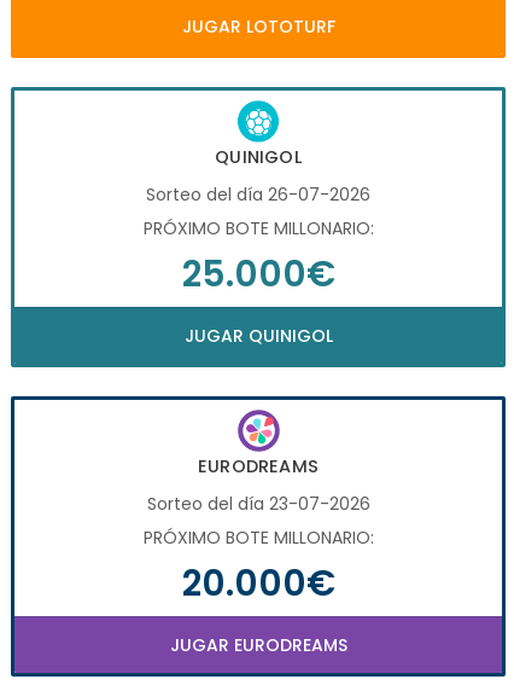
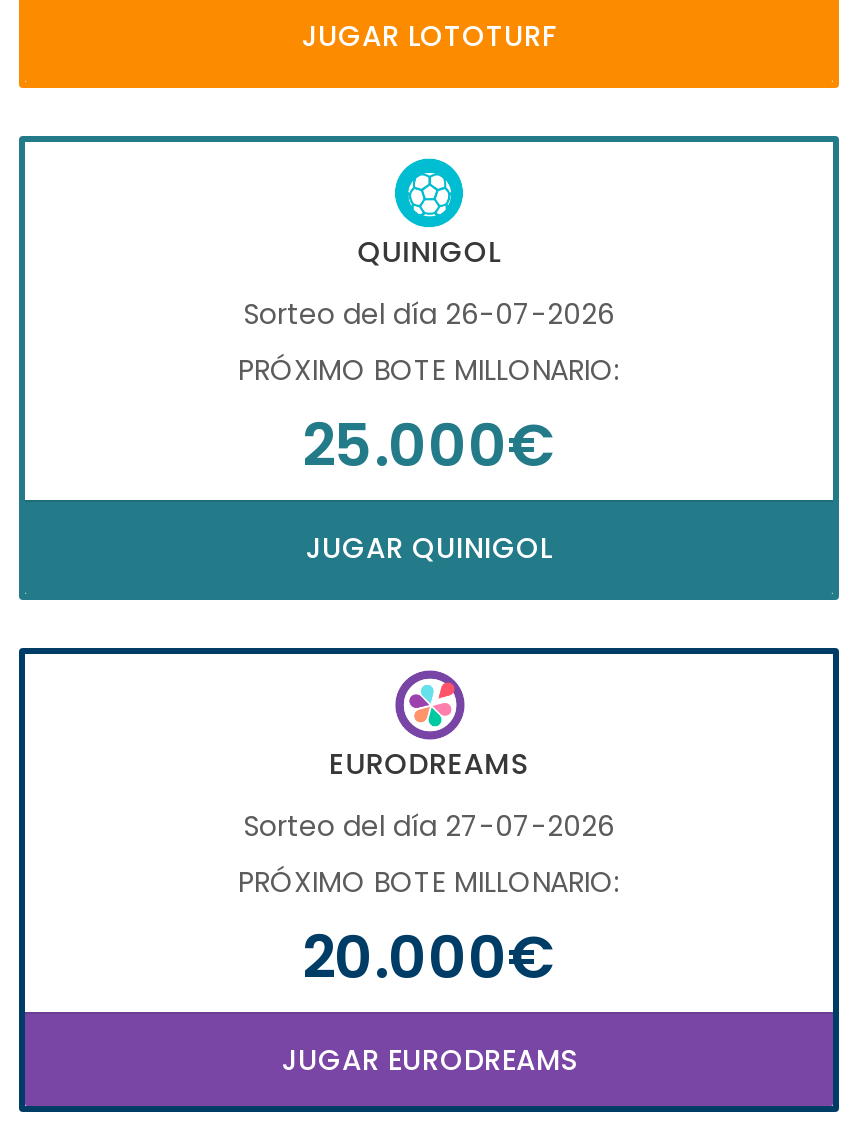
[147,492,370,516] Sorteo del día 23-07-2026 -> [243,806,615,846] Sorteo del día 27-07-2026

